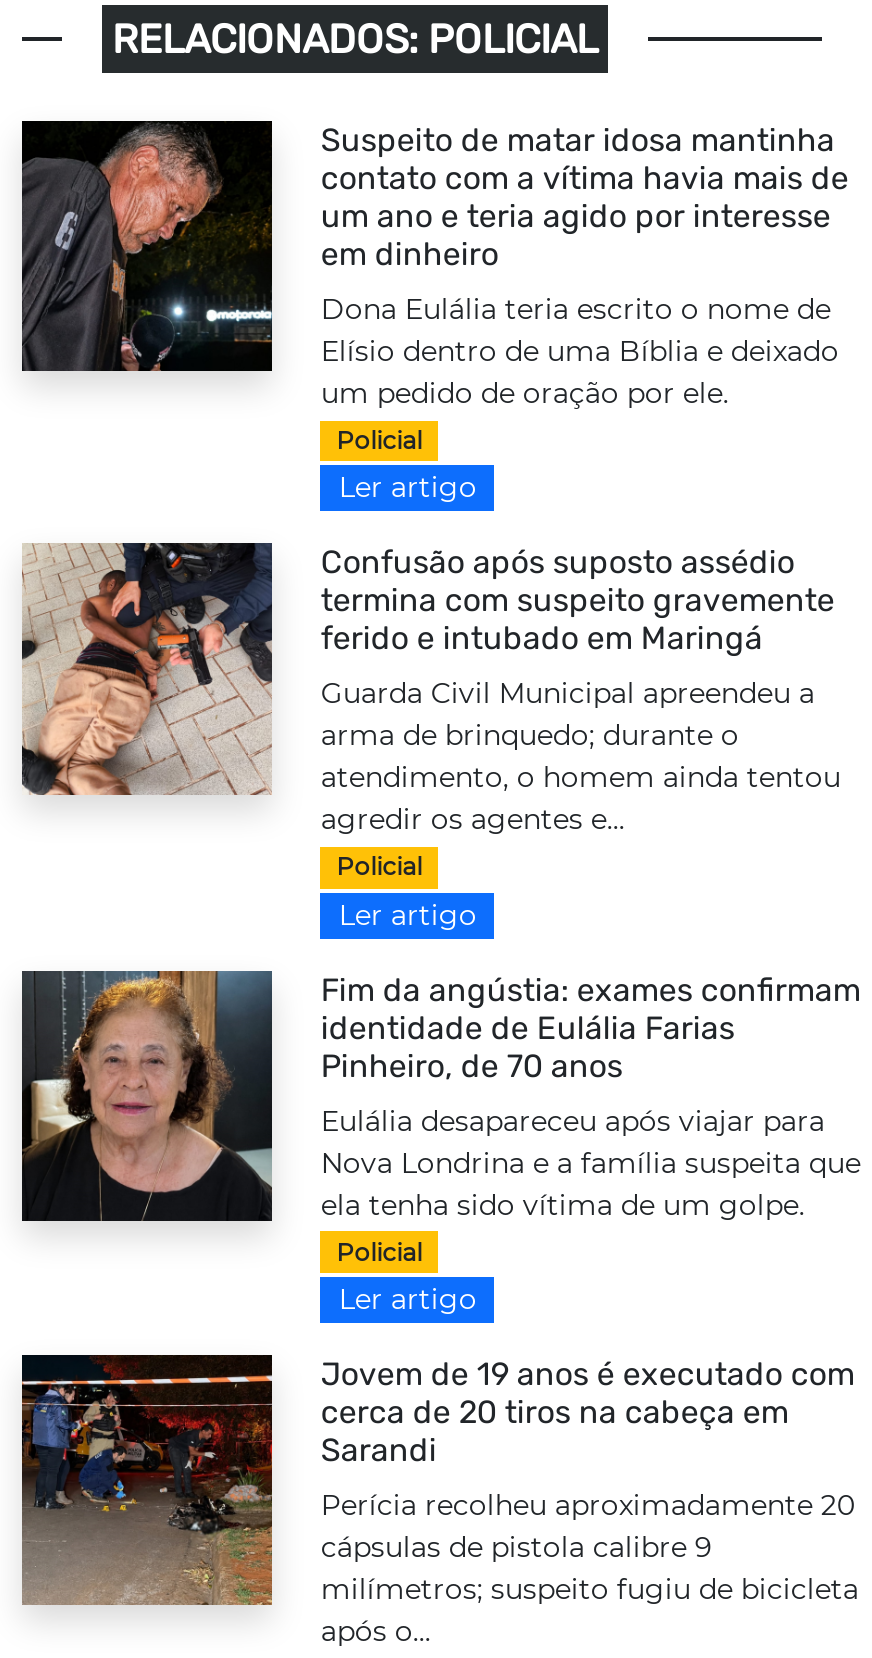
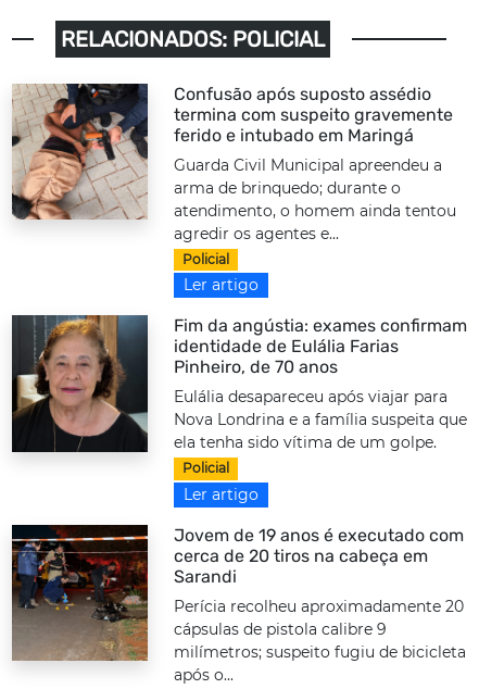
[20,119,849,506] [image] | Suspeito de matar idosa mantinha | contato com a vítima havia mais de | um ano e teria agido por interesse | em dinheiro | Dona Eulália teria escrito o nome de | Elísio dentro de uma Bíblia e deixado | um pedido de oração por ele. | Policial | Ler artigo -> none

